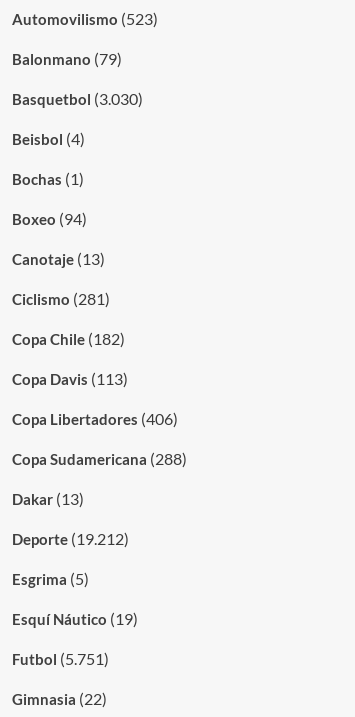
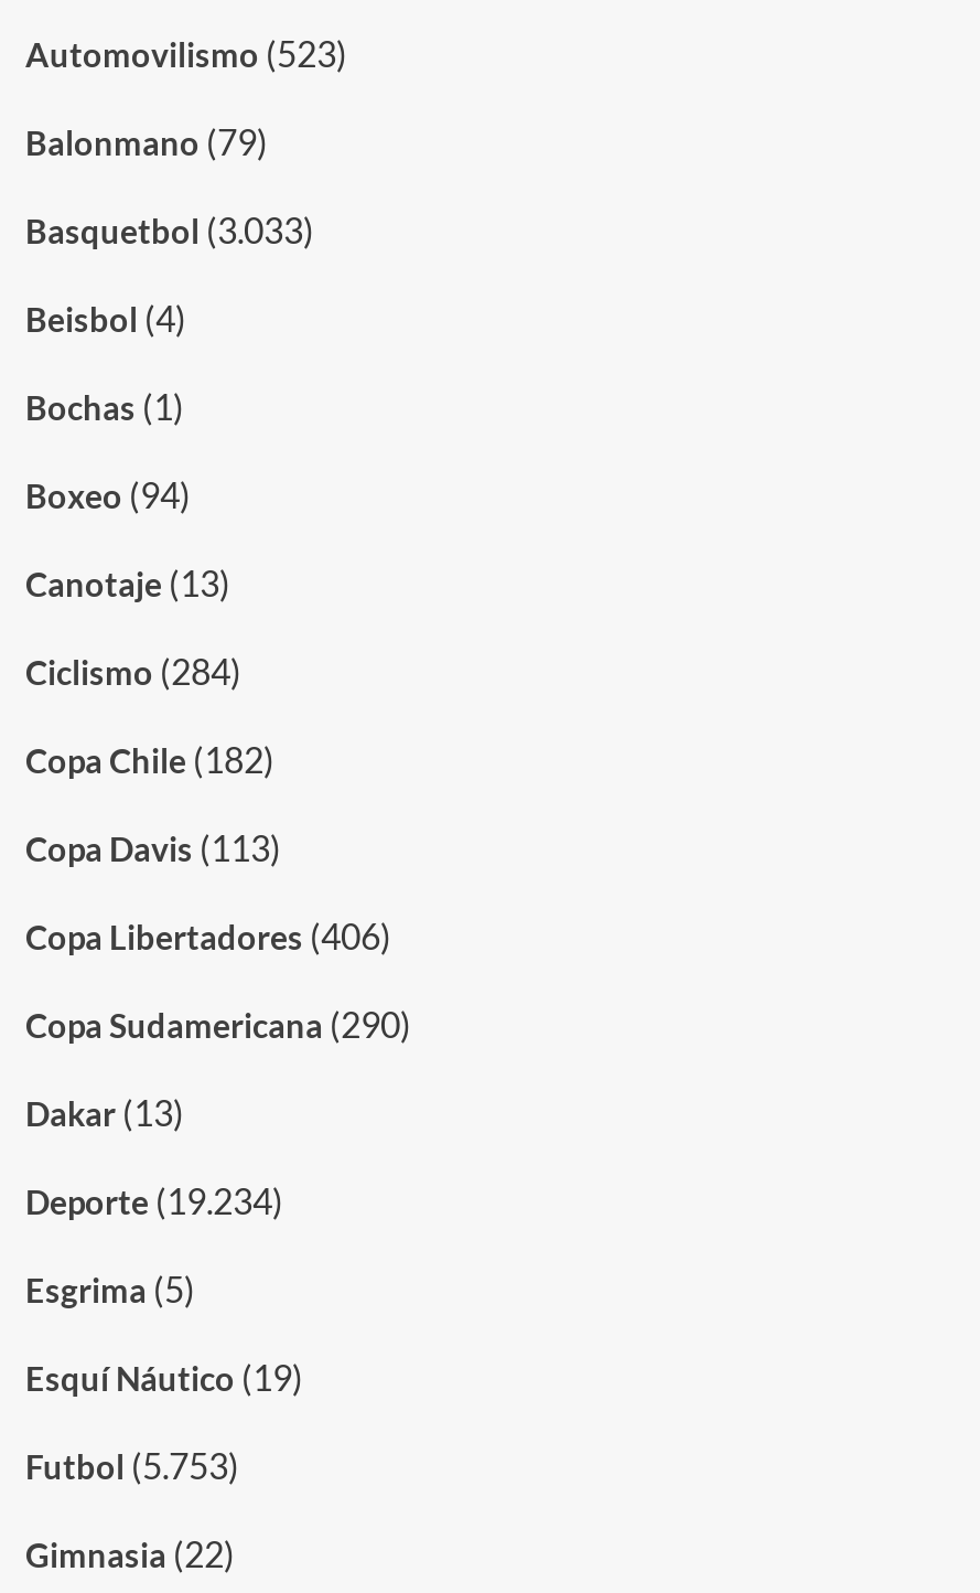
[11,89,142,108] Basquetbol (3.030) -> [25,207,314,249] Basquetbol (3.033)
[11,289,109,308] Ciclismo (281) -> [25,648,241,690] Ciclismo (284)
[11,449,186,468] Copa Sudamericana (288) -> [25,1001,411,1043] Copa Sudamericana (290)
[11,529,128,548] Deporte (19.212) -> [25,1178,283,1220] Deporte (19.234)
[11,649,108,668] Futbol (5.751) -> [25,1443,239,1484] Futbol (5.753)

